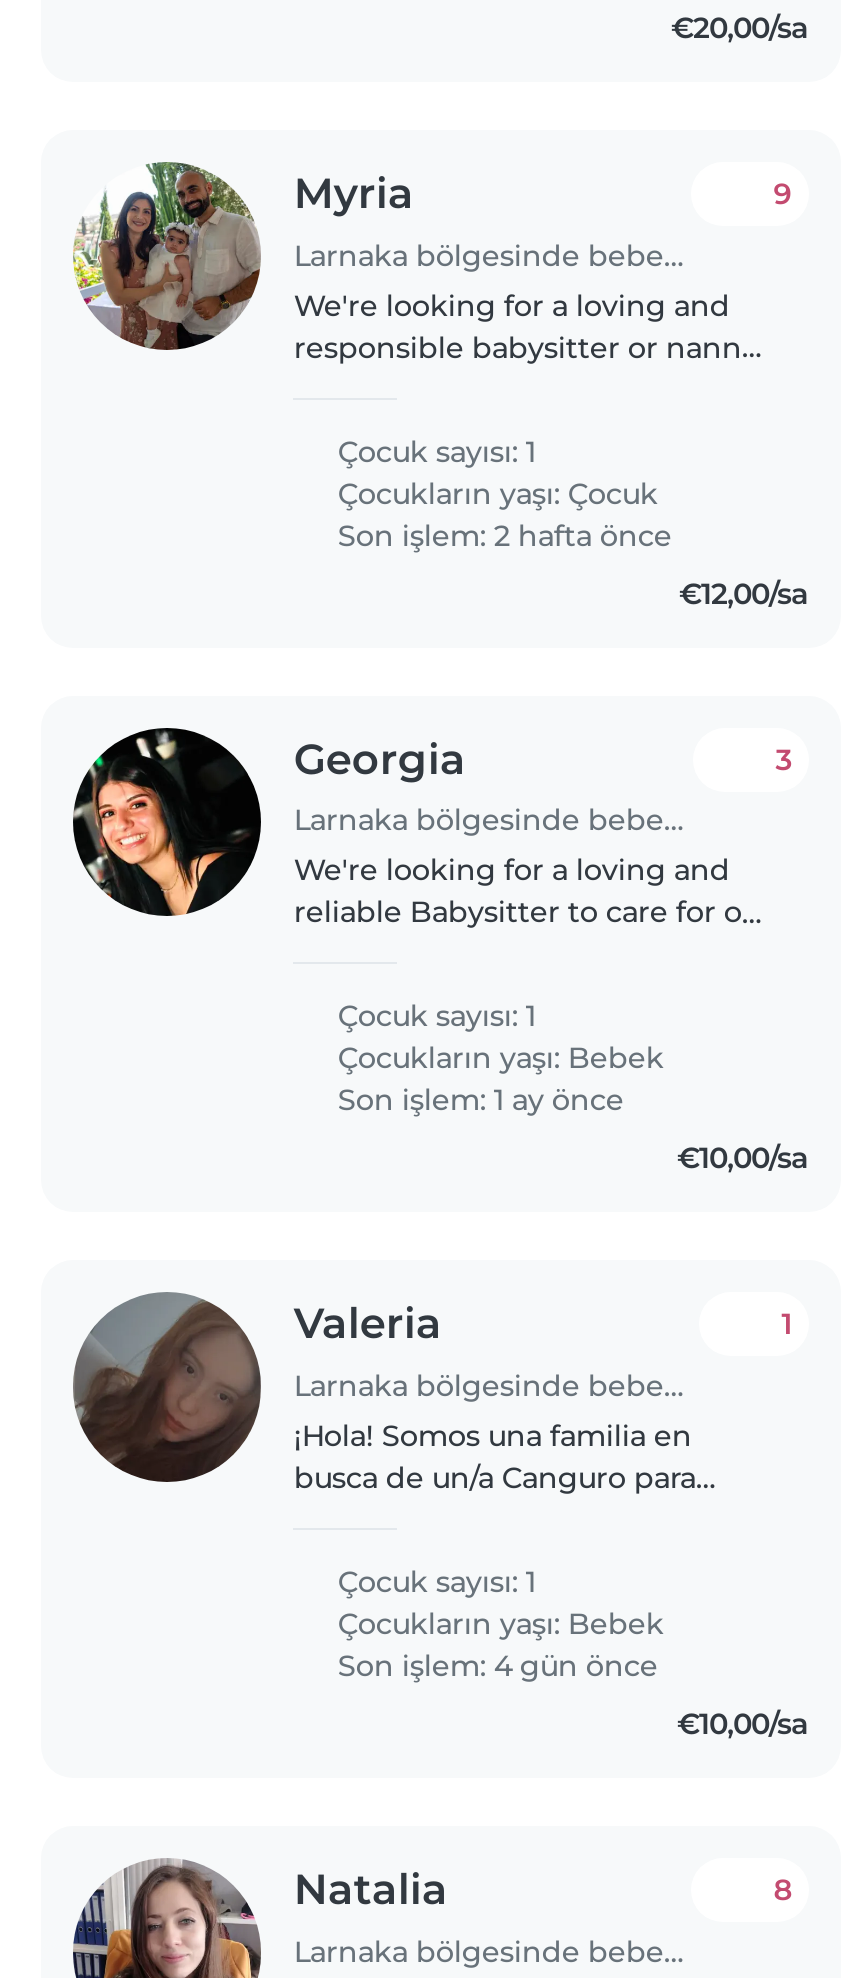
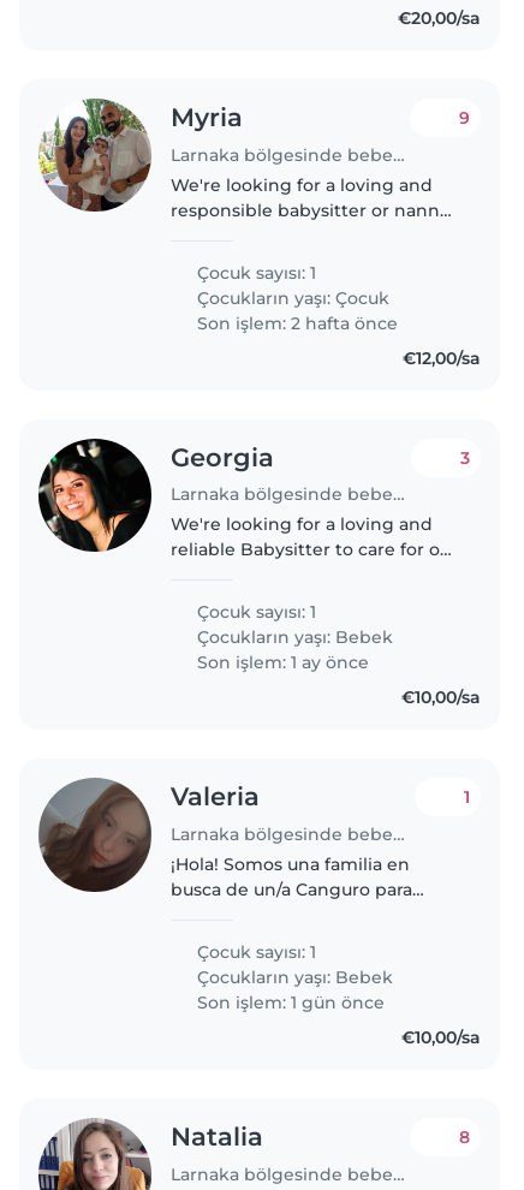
[330,1648,658,1684] Son işlem: 4 gün önce -> [193,992,385,1014] Son işlem: 1 gün önce

